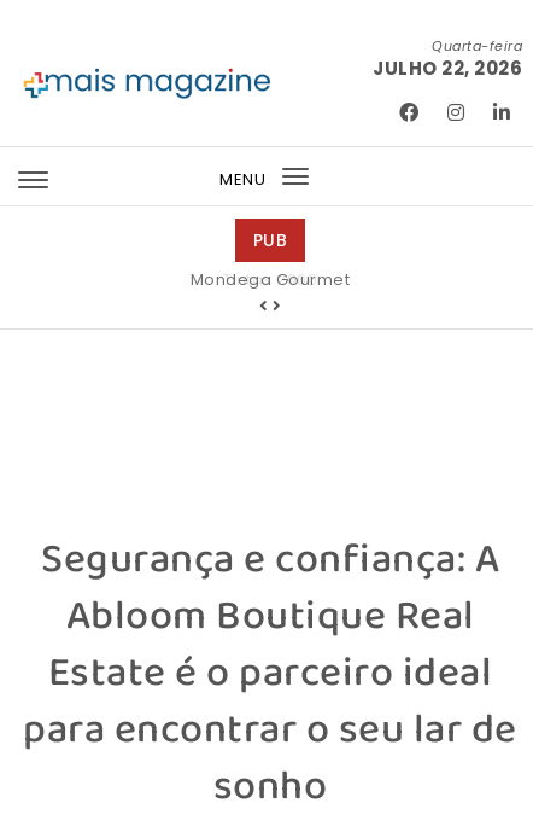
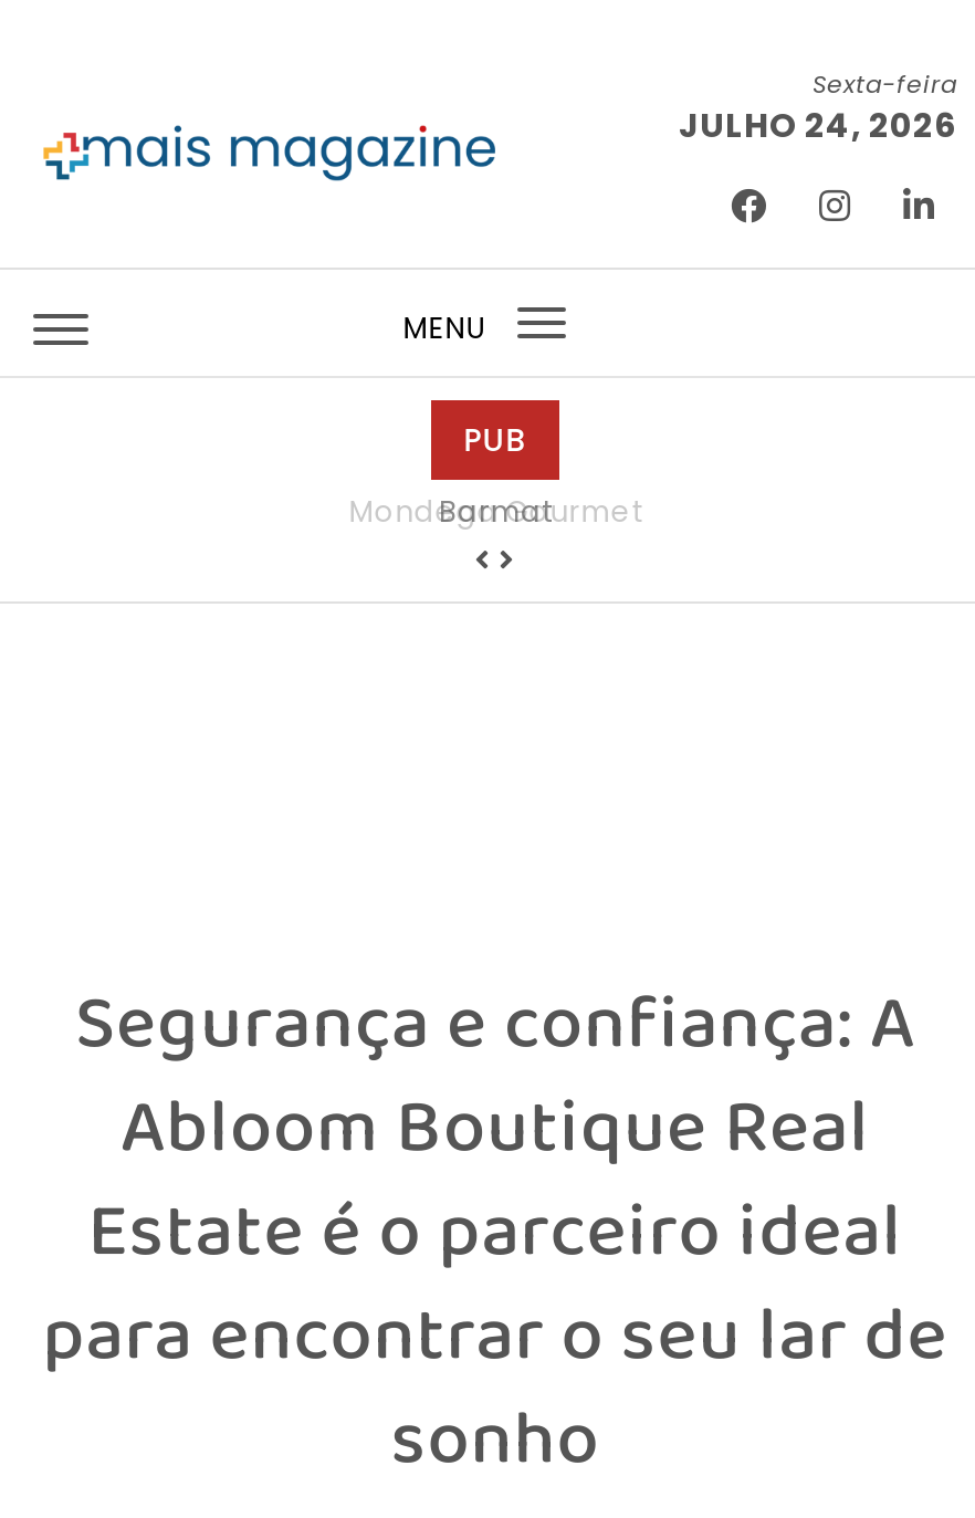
[373,36,522,81] Quarta-feira | JULHO 22, 2026 -> [679,66,957,148] Sexta-feira | JULHO 24, 2026
[190,268,350,291] Mondega Gourmet -> [439,491,552,533] Barmat

